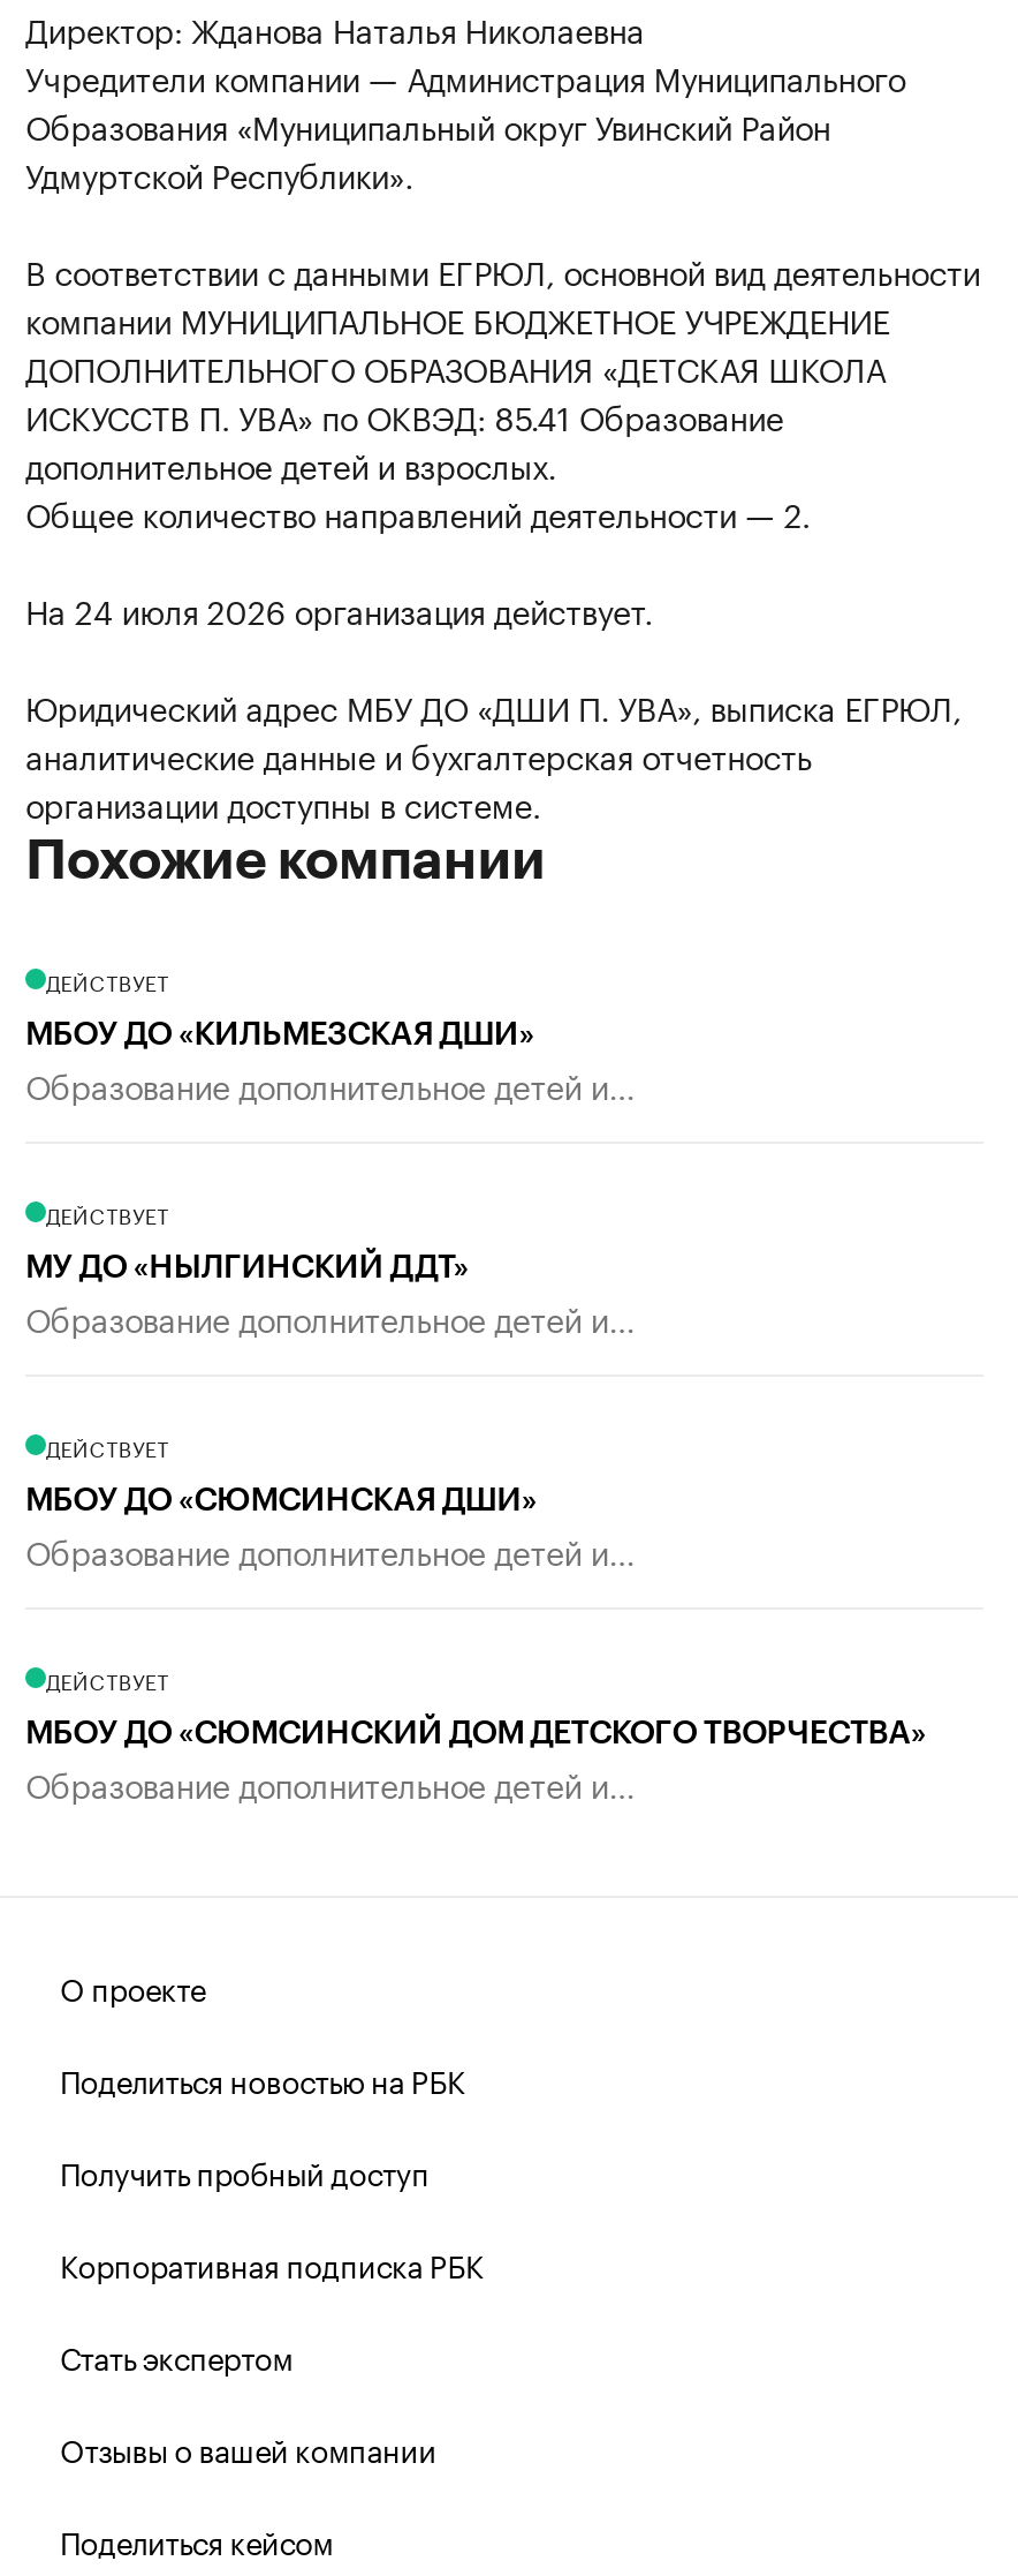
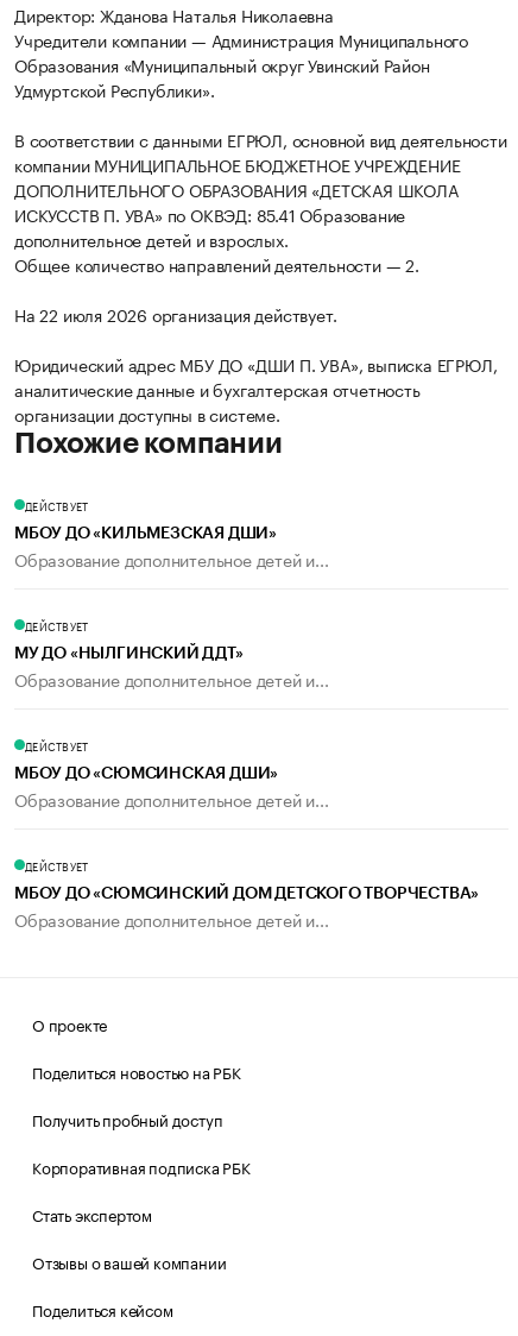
[25,584,653,635] На 24 июля 2026 организация действует. -> [14,301,337,327] На 22 июля 2026 организация действует.

